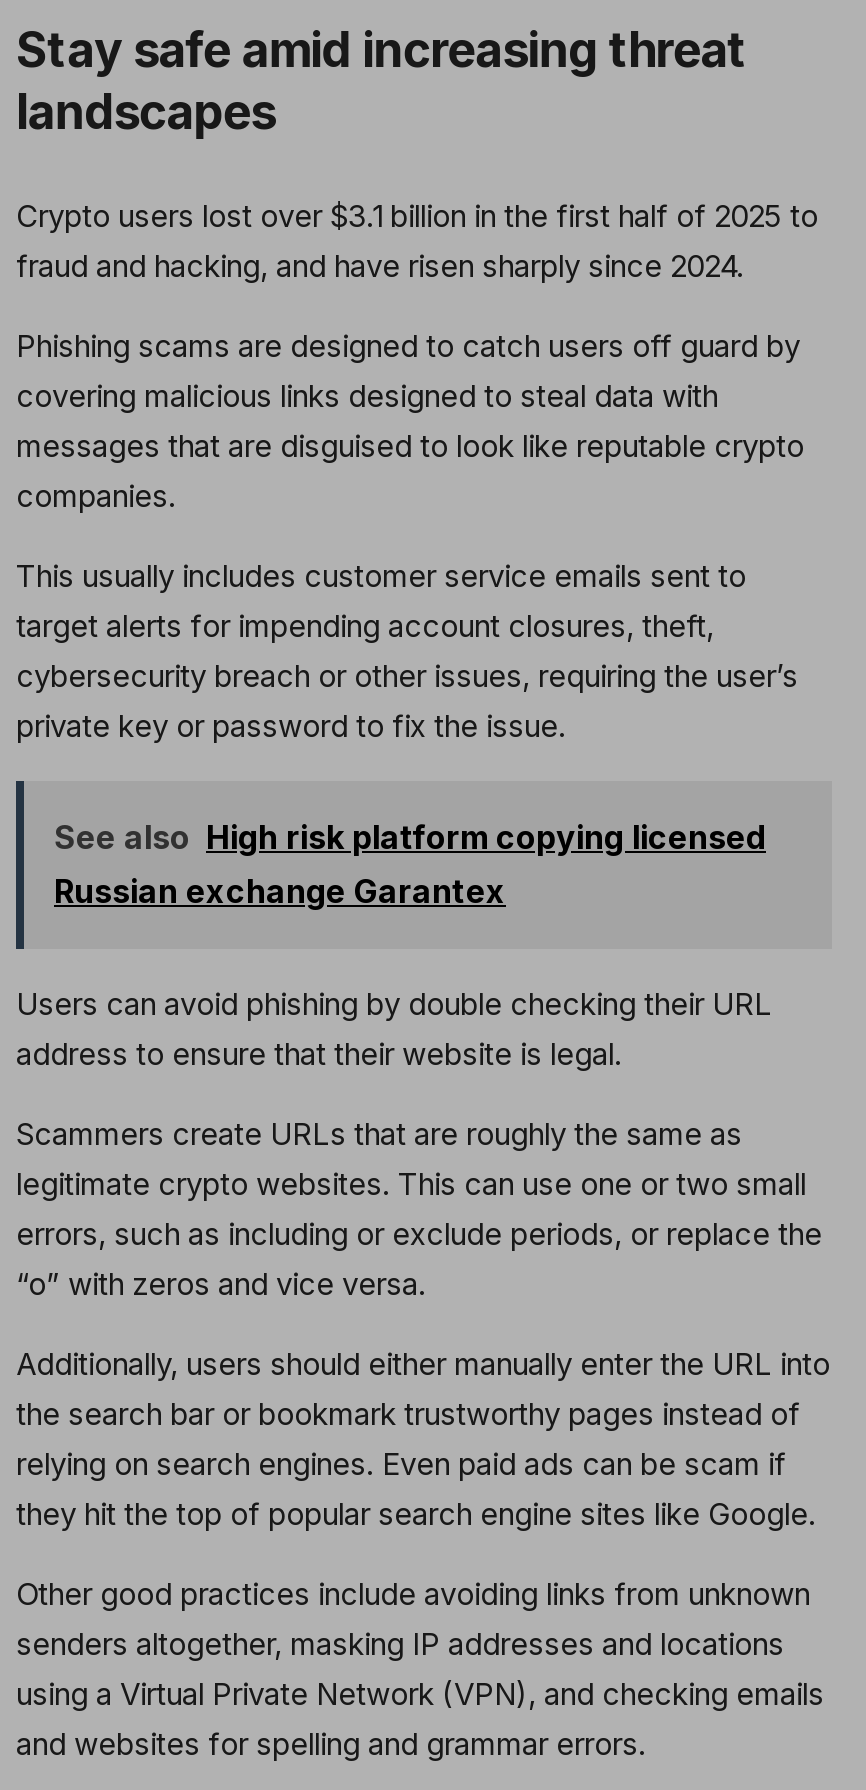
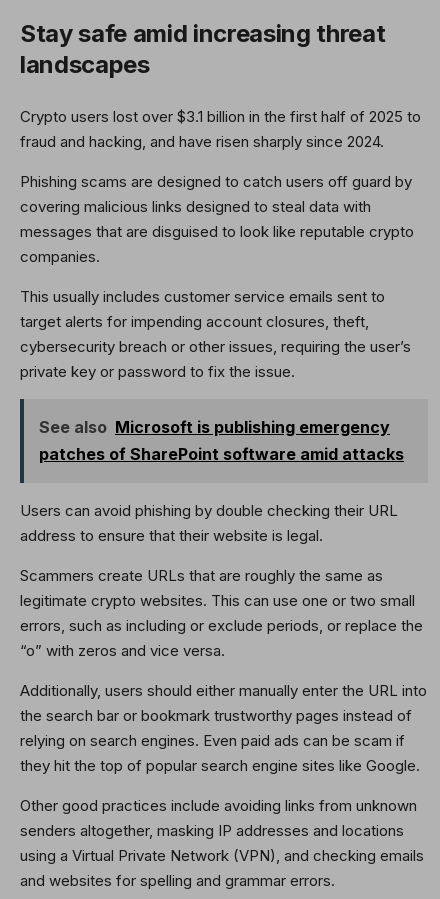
[54,817,766,911] See also High risk platform copying licensed | Russian exchange Garantex -> [39,417,404,464] See also Microsoft is publishing emergency | patches of SharePoint software amid attacks

